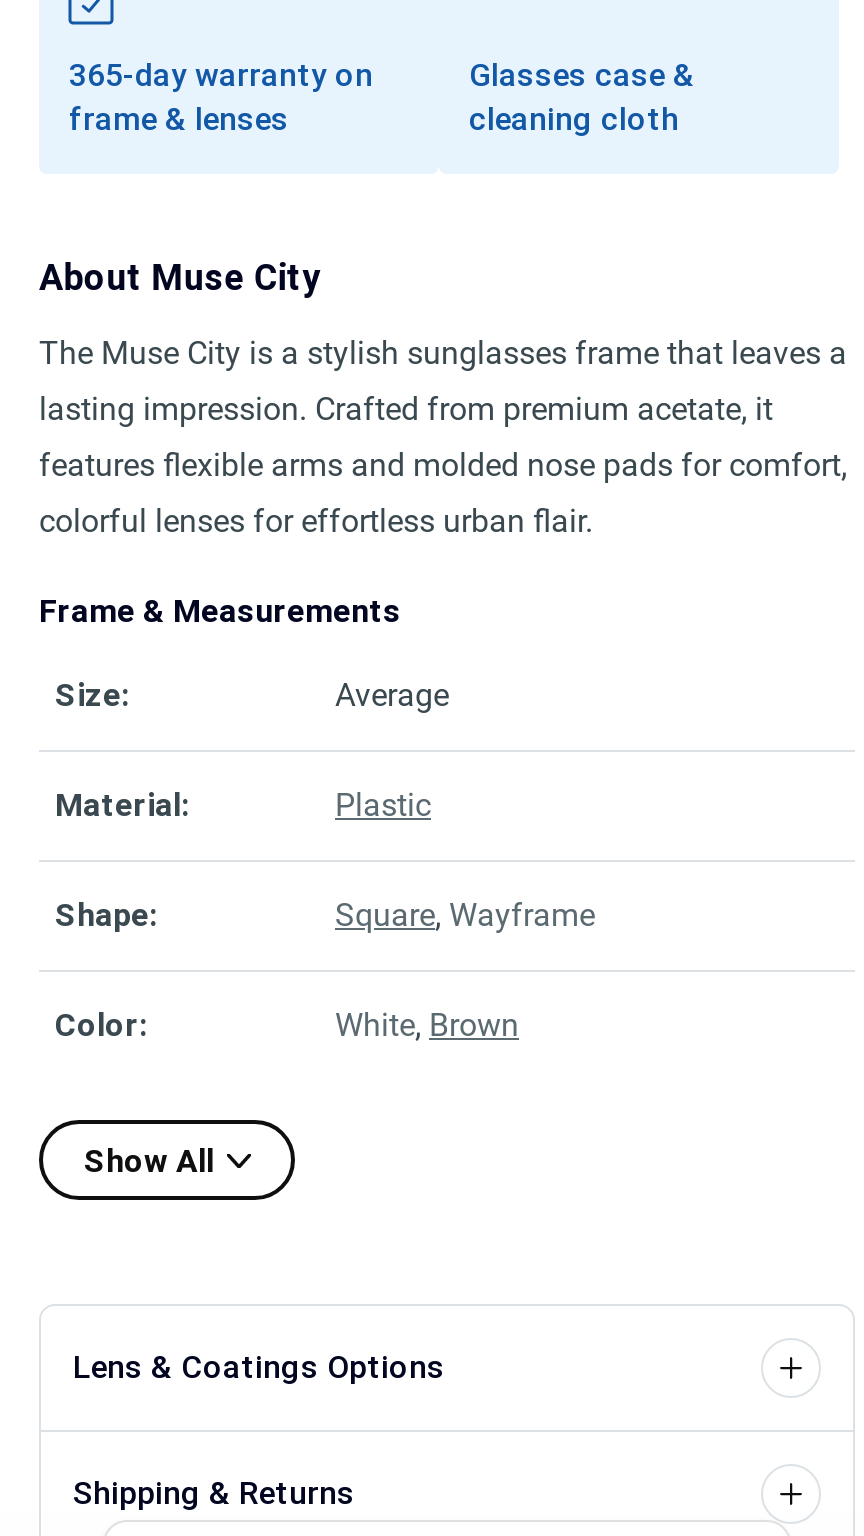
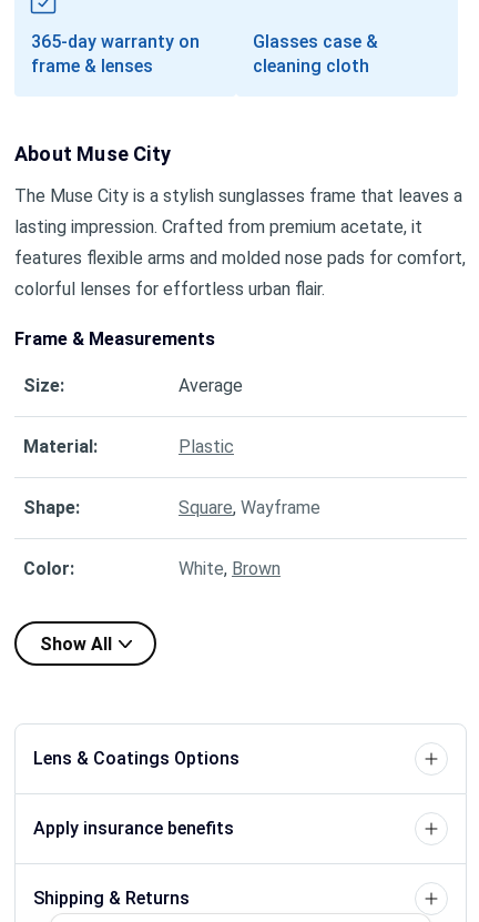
none -> [33,818,234,839] Apply insurance benefits

